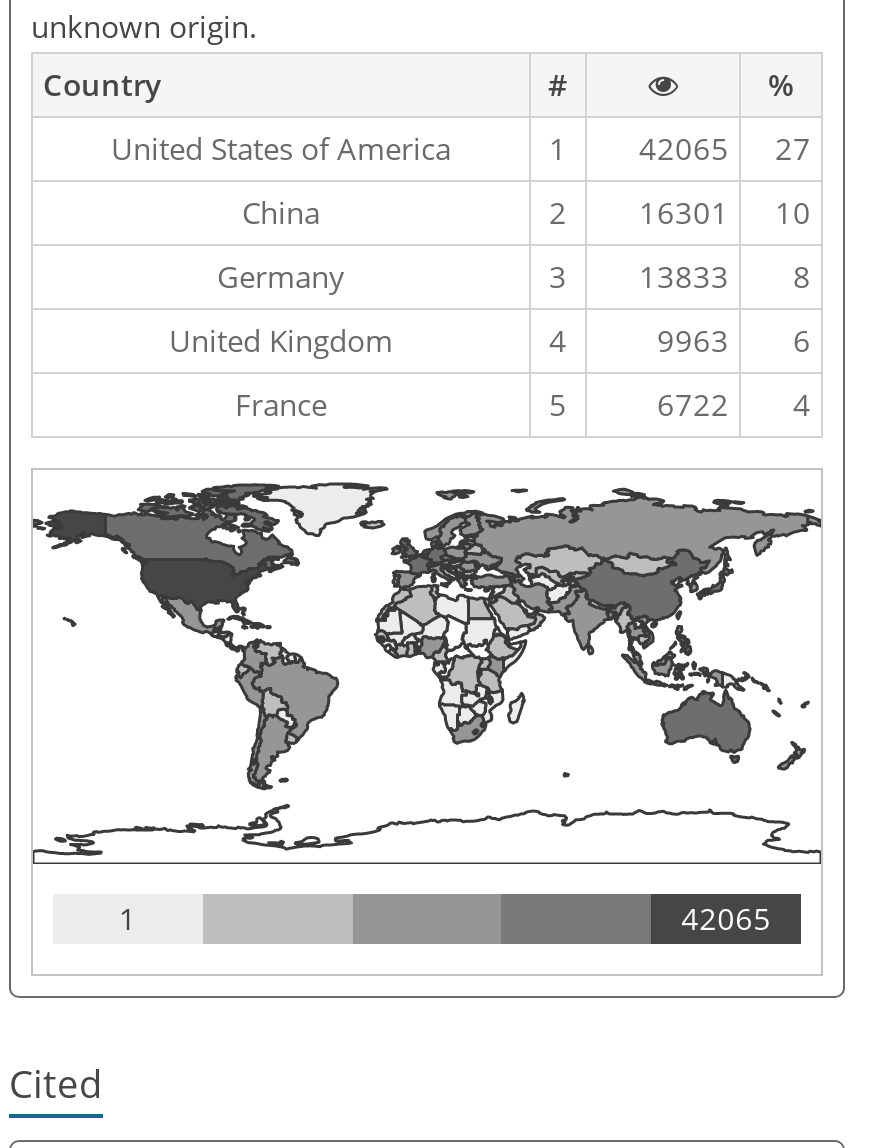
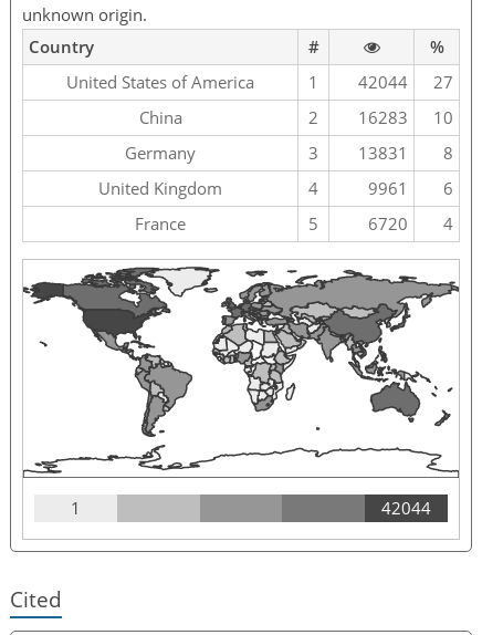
[549,128,811,168] 1 42065 27 -> [308,71,453,93] 1 42044 27
[549,192,811,232] 2 16301 10 -> [308,106,453,128] 2 16283 10
[549,256,811,296] 3 13833 8 -> [308,142,453,164] 3 13831 8
[657,320,811,360] 9963 6 -> [368,177,453,199] 9961 6
[657,384,811,424] 6722 4 -> [368,212,453,235] 6720 4
[681,898,771,938] 42065 -> [382,497,431,519] 42044

